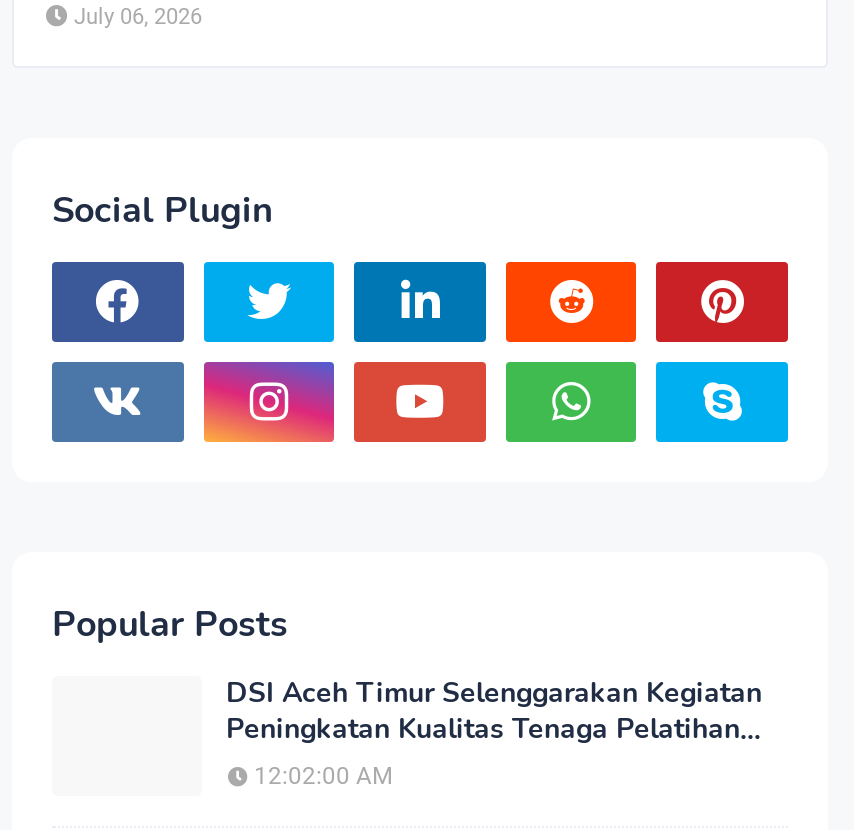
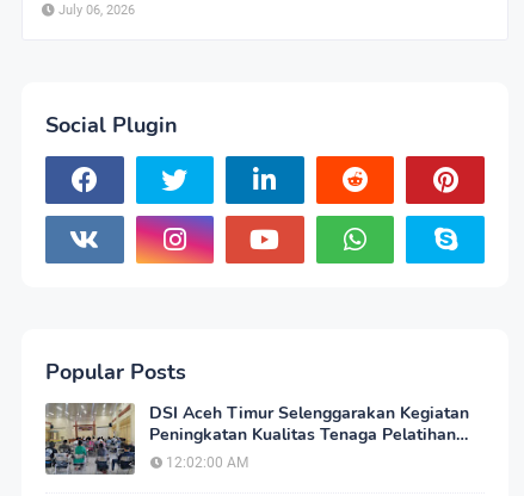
none -> [44,402,136,476] [image]

